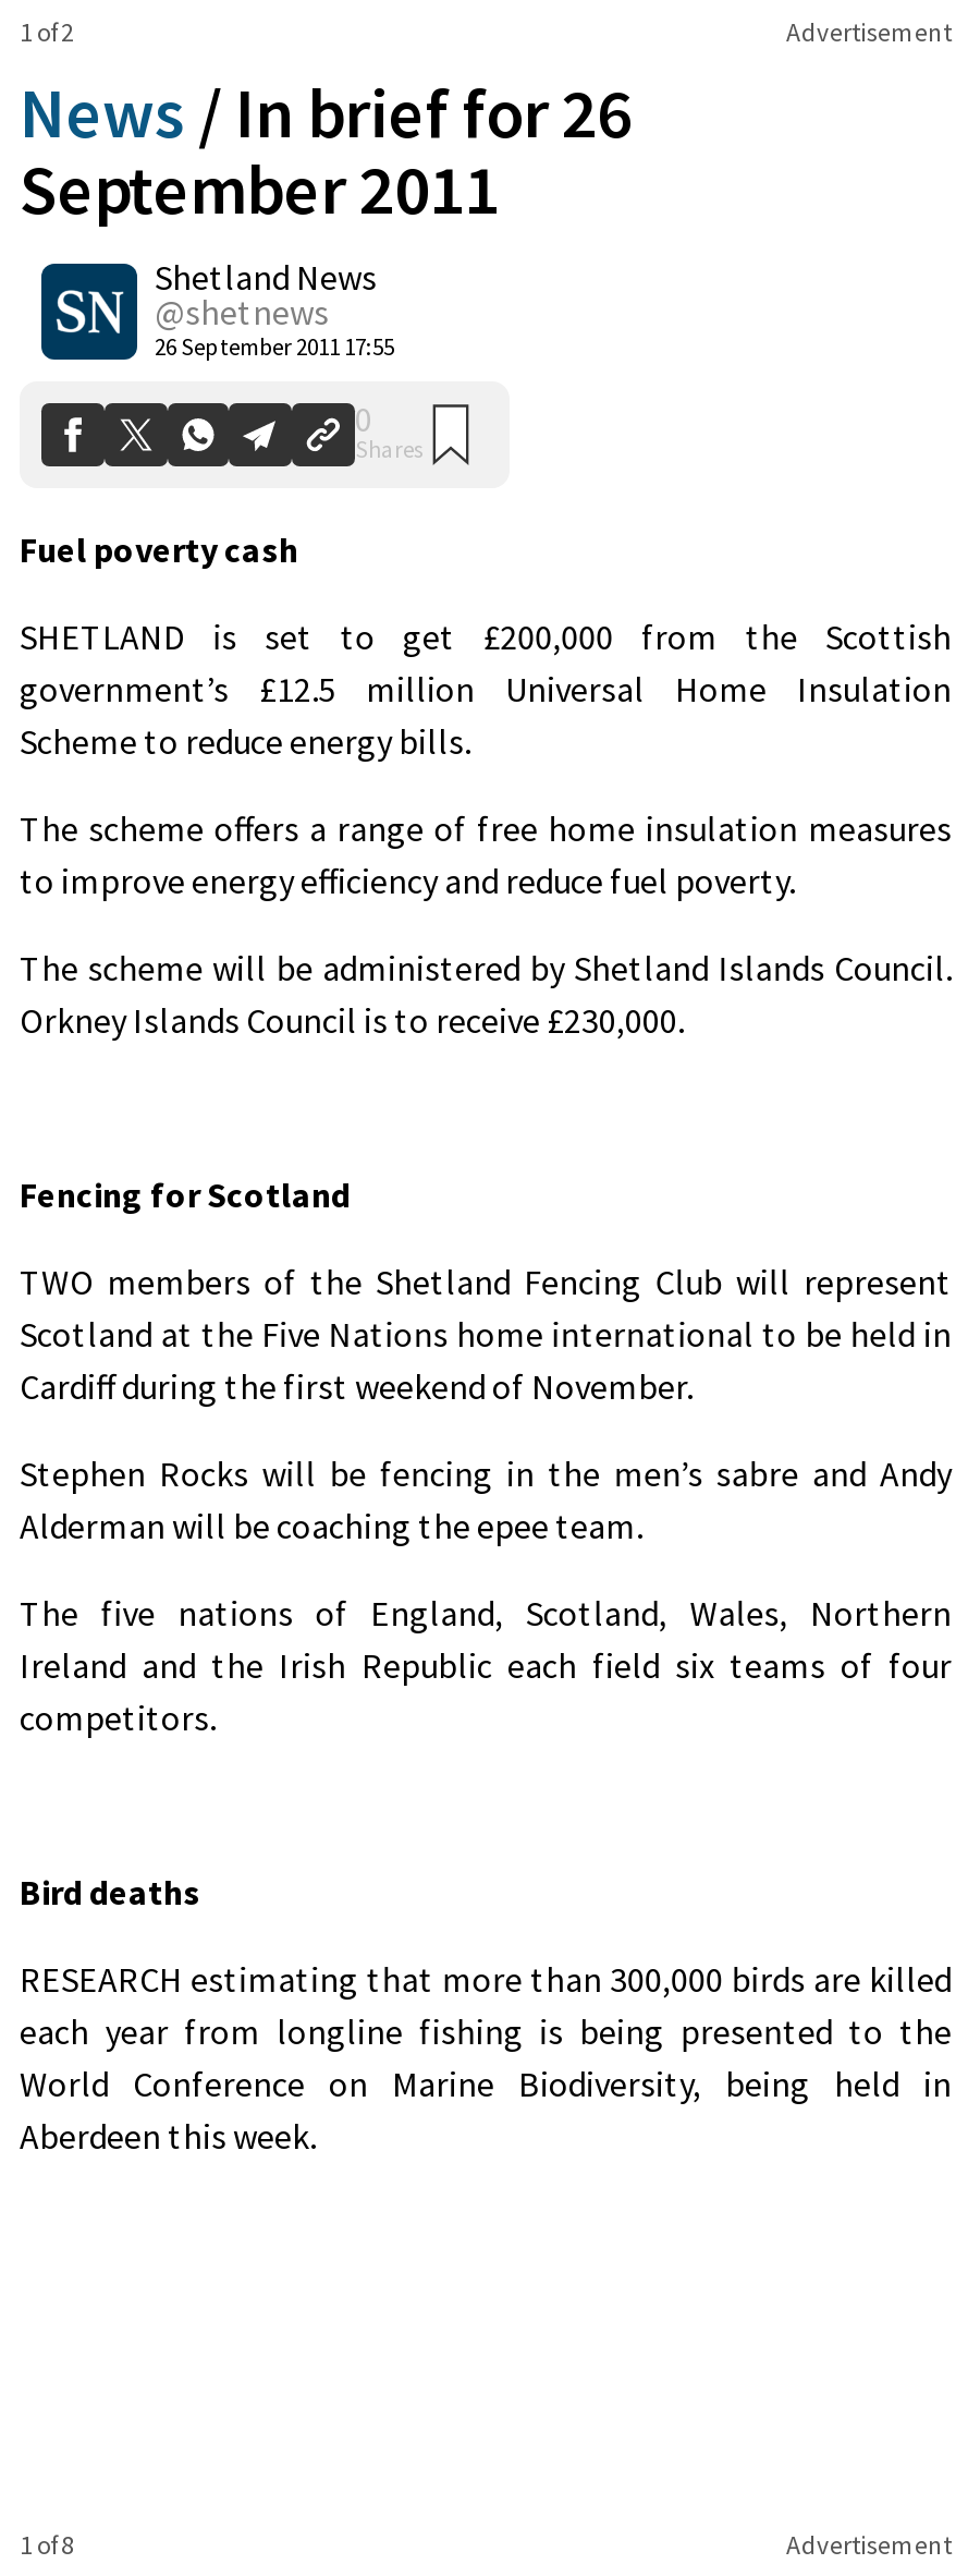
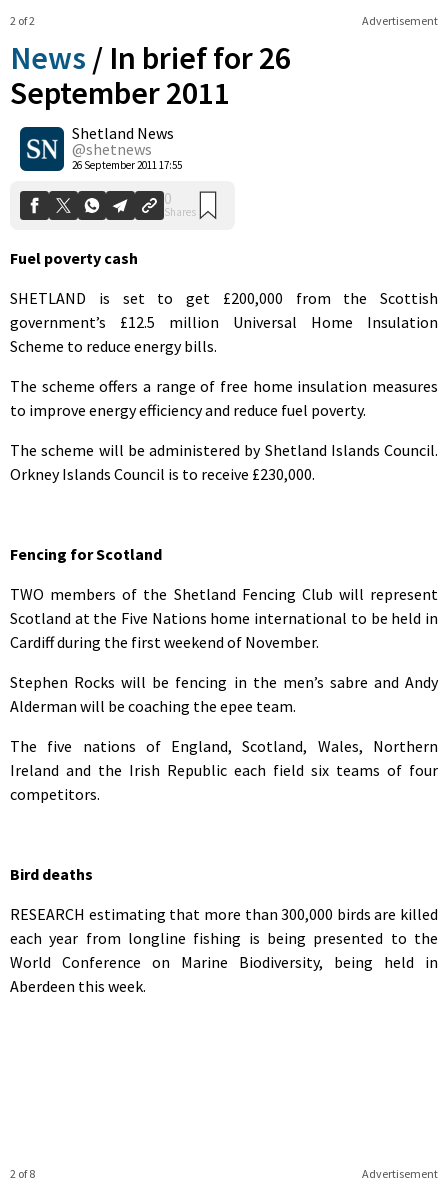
[20,15,74,48] 1 of 2 -> [10,13,35,28] 2 of 2
[20,2527,74,2560] 1 of 8 -> [10,1166,35,1181] 2 of 8

